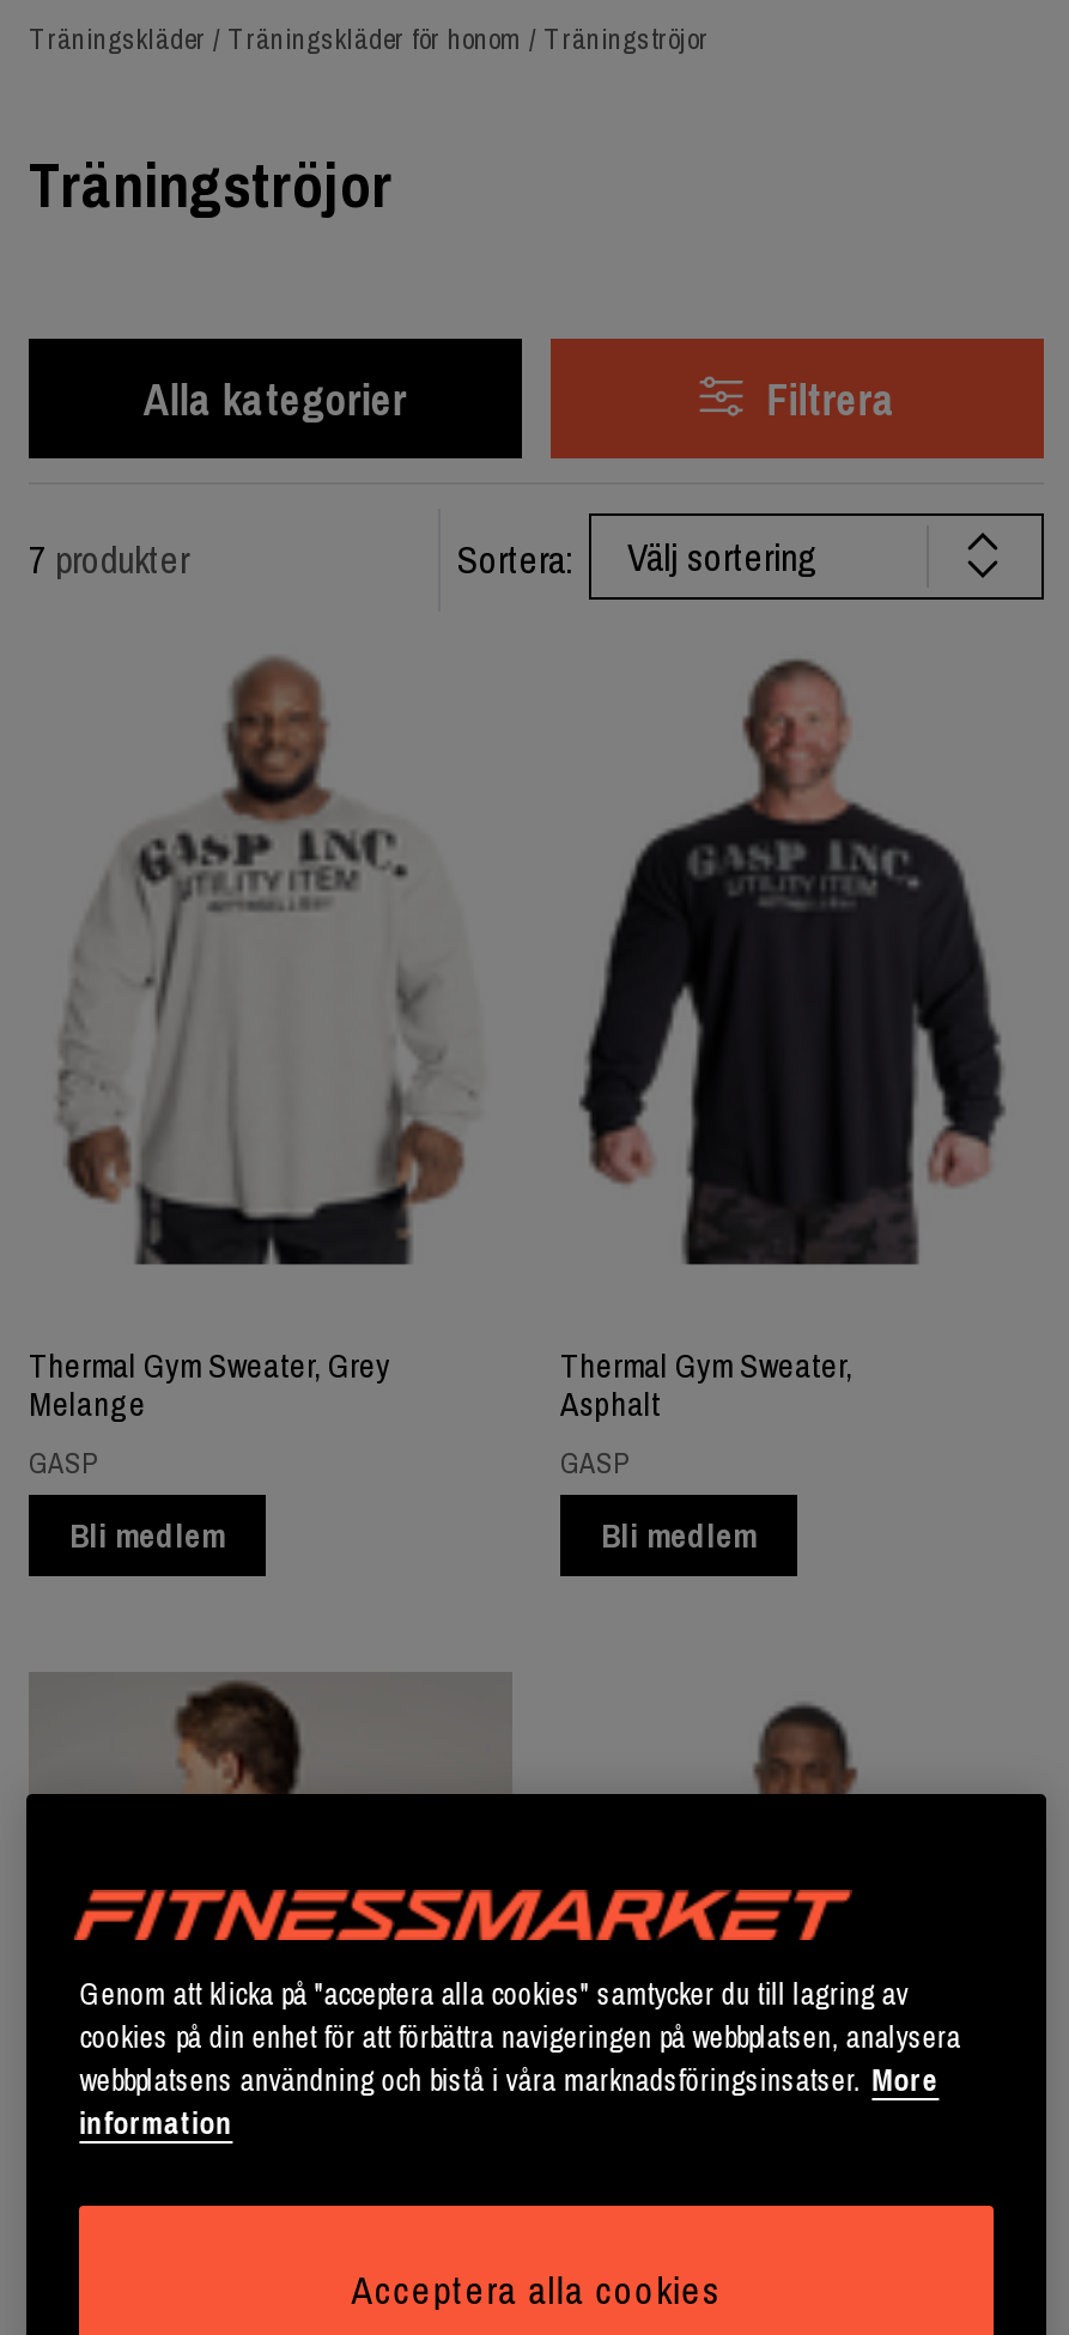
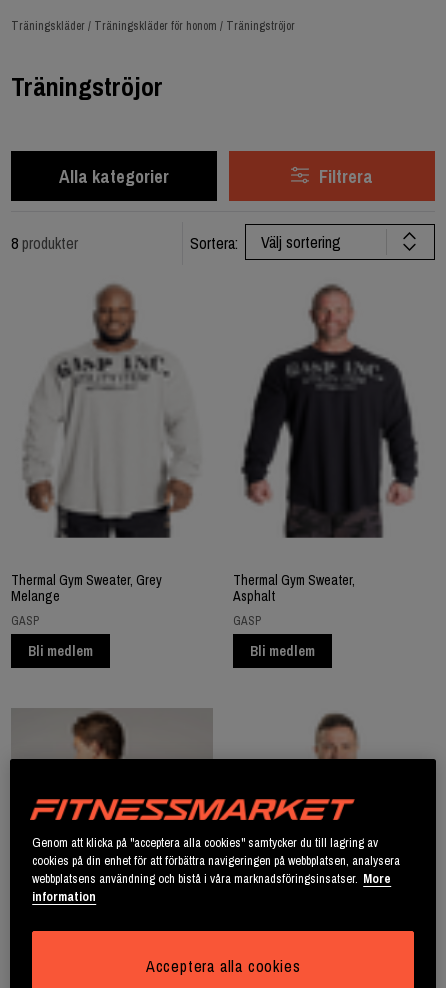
[29,533,189,585] 7 produkter -> [11,232,78,254] 8 produkter
[761,1686,857,1789] [image] -> [318,713,358,758] [image]

